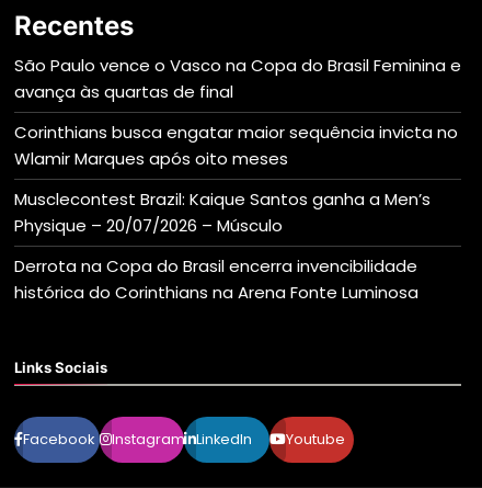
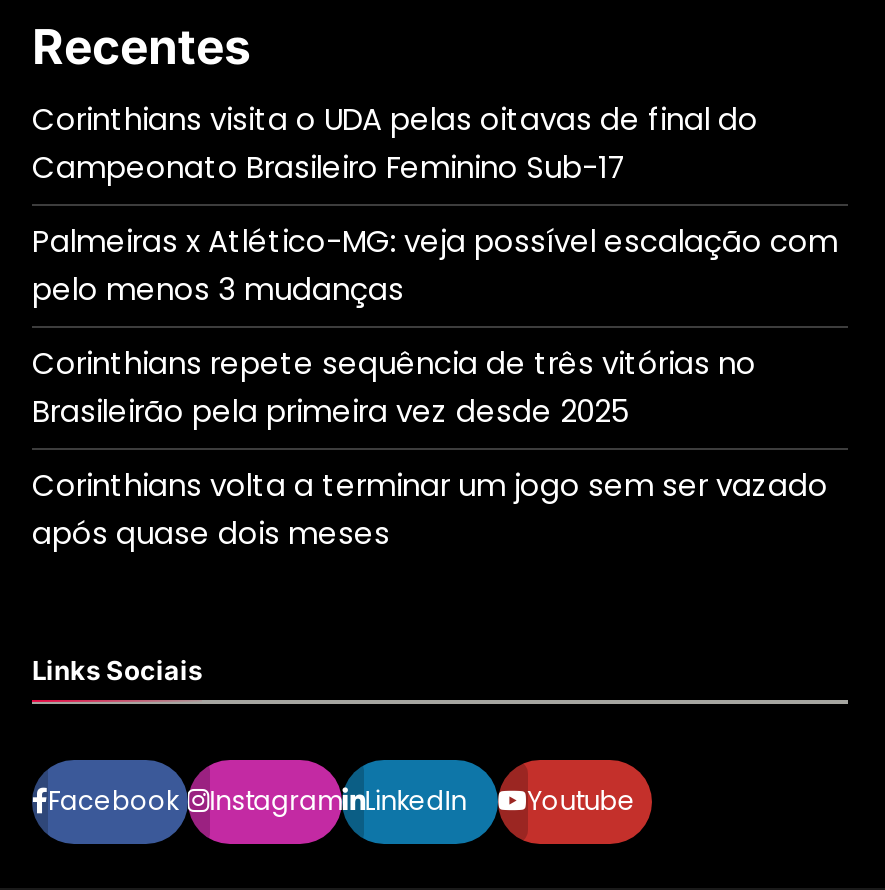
[14,54,461,103] São Paulo vence o Vasco na Copa do Brasil Feminina e | avança às quartas de final -> [32,98,758,188] Corinthians visita o UDA pelas oitavas de final do | Campeonato Brasileiro Feminino Sub-17
[14,121,458,170] Corinthians busca engatar maior sequência invicta no | Wlamir Marques após oito meses -> [32,220,838,310] Palmeiras x Atlético-MG: veja possível escalação com | pelo menos 3 mudanças
[14,188,431,237] Musclecontest Brazil: Kaique Santos ganha a Men’s | Physique – 20/07/2026 – Músculo -> [32,342,756,432] Corinthians repete sequência de três vitórias no | Brasileirão pela primeira vez desde 2025
[14,255,418,304] Derrota na Copa do Brasil encerra invencibilidade | histórica do Corinthians na Arena Fonte Luminosa -> [32,464,828,554] Corinthians volta a terminar um jogo sem ser vazado | após quase dois meses

